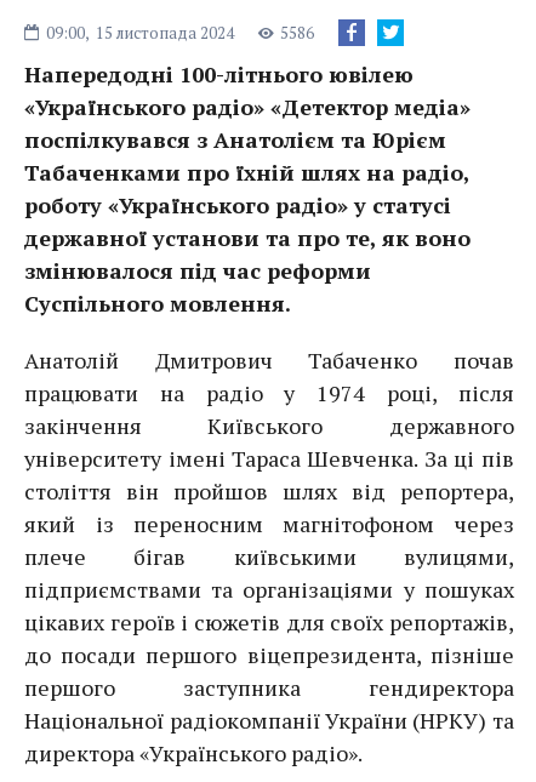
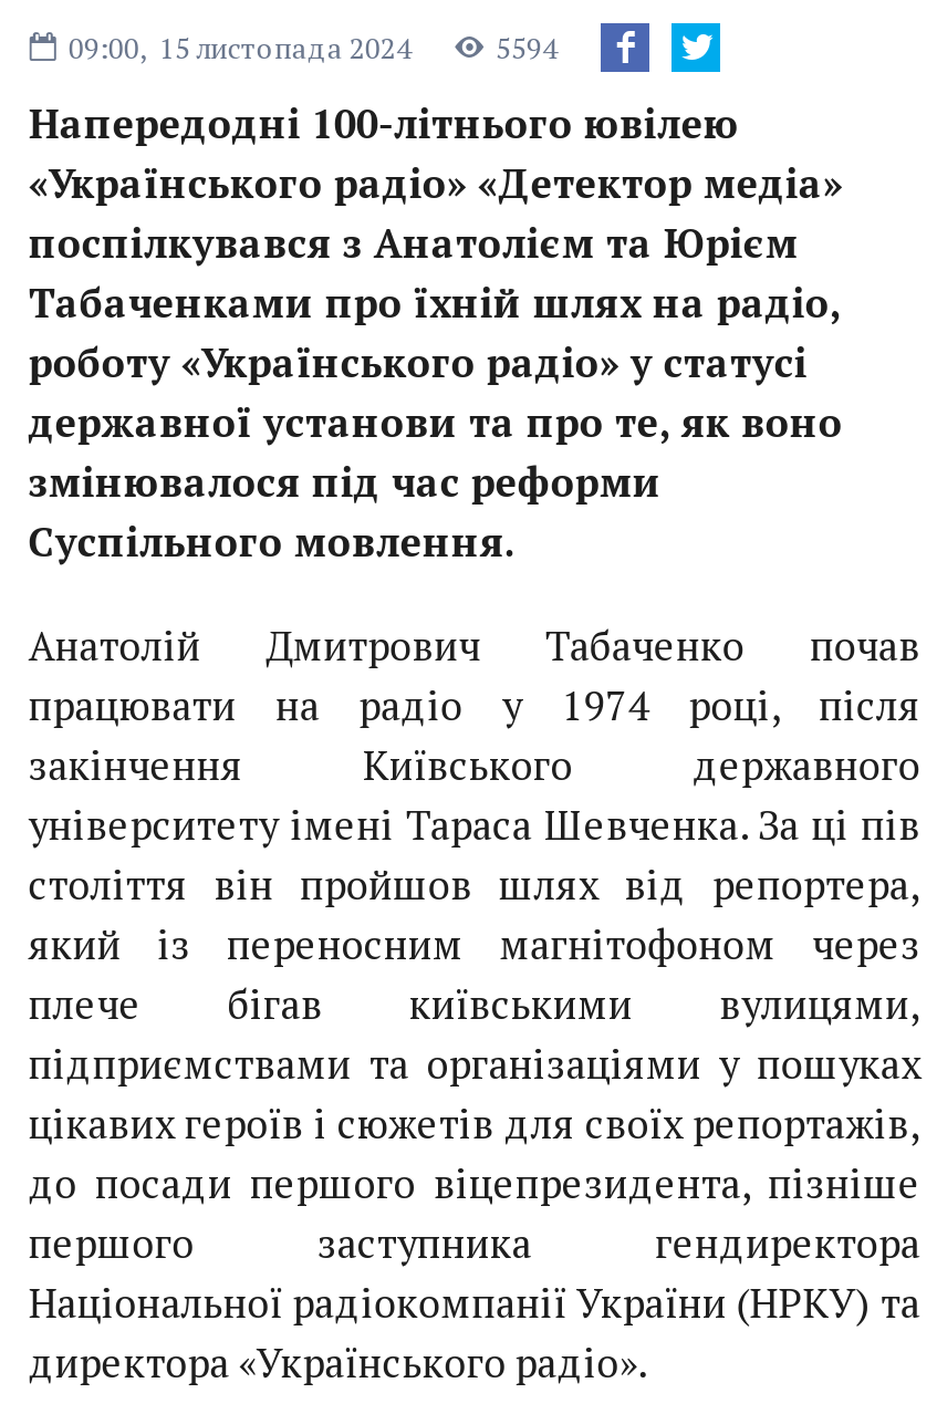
[281,21,315,43] 5586 -> [495,27,557,66] 5594

